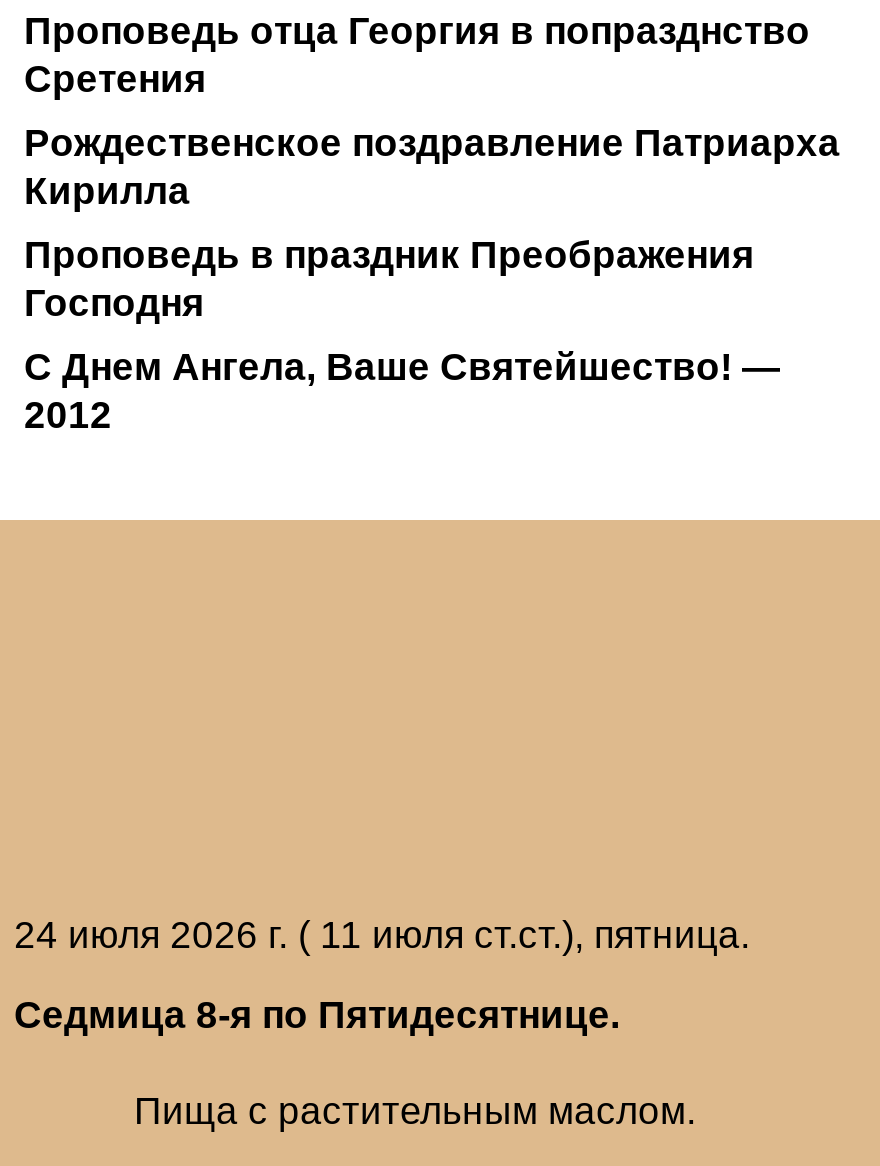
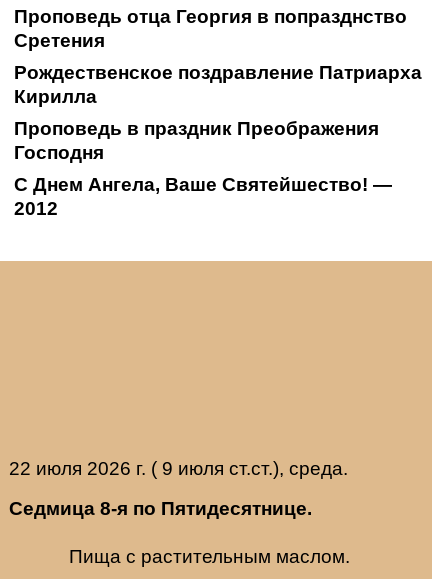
[14,914,750,956] 24 июля 2026 г. ( 11 июля ст.ст.), пятница. -> [9,458,348,479] 22 июля 2026 г. ( 9 июля ст.ст.), среда.

